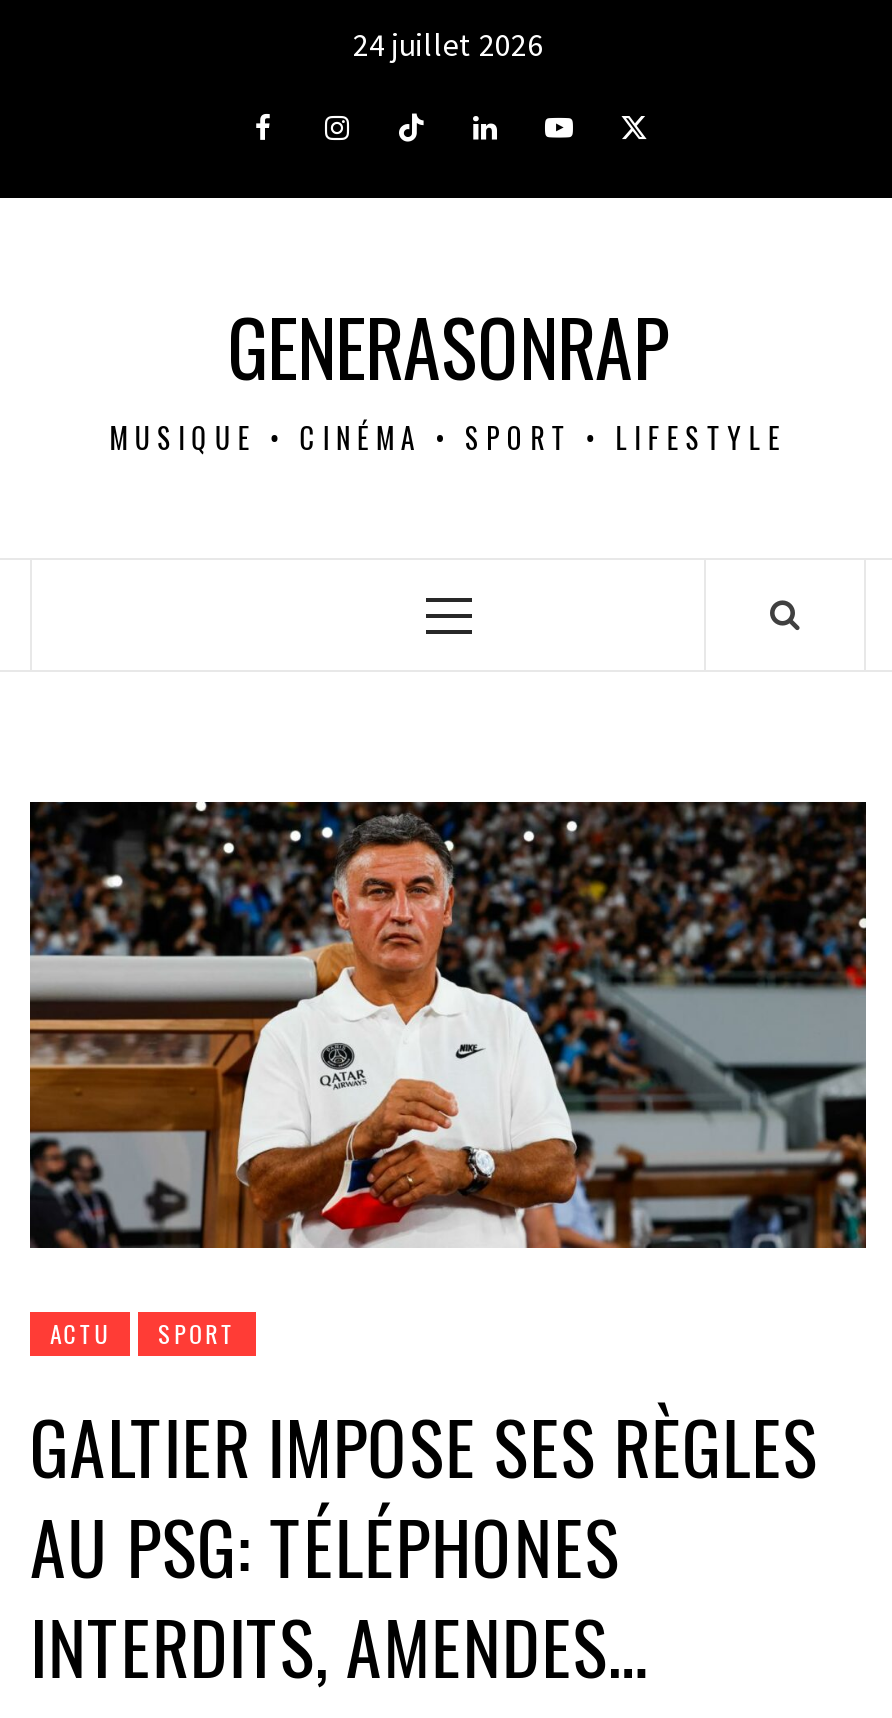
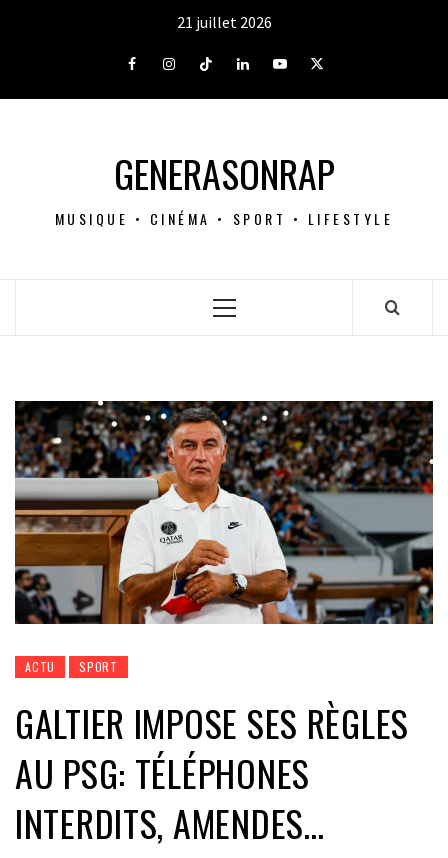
[353,24,543,64] 24 juillet 2026 -> [176,12,271,32] 21 juillet 2026

